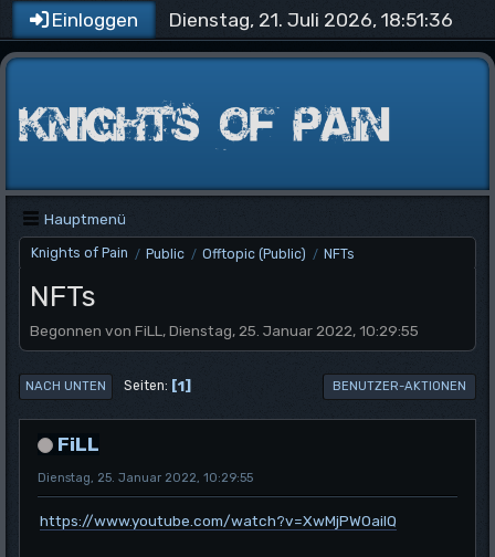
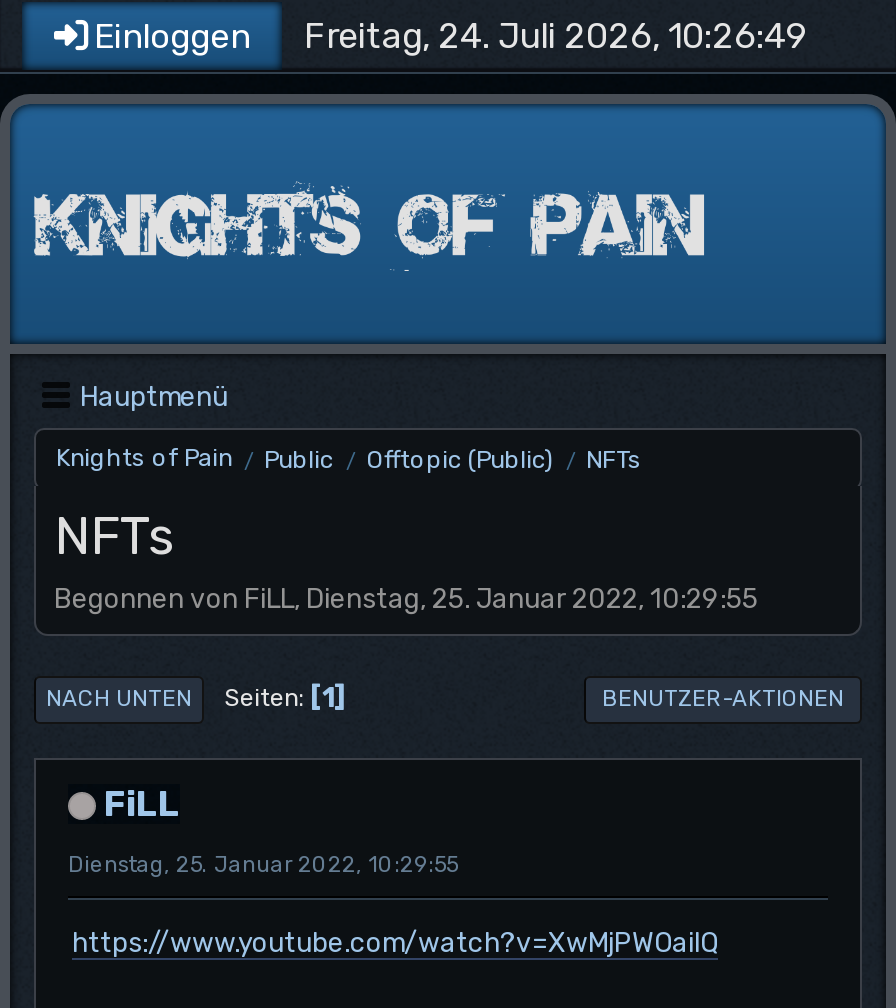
[168,8,453,31] Dienstag, 21. Juli 2026, 18:51:36 -> [304,14,808,56] Freitag, 24. Juli 2026, 10:26:49

